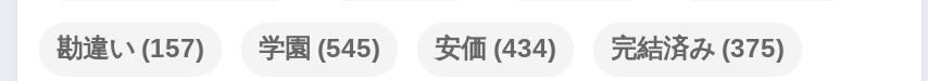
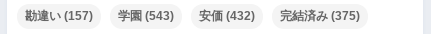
[259,33,380,63] 学園(545) -> [118,9,174,23] 学園(543)
[435,33,556,63] 安価(434) -> [199,9,255,23] 安価(432)

